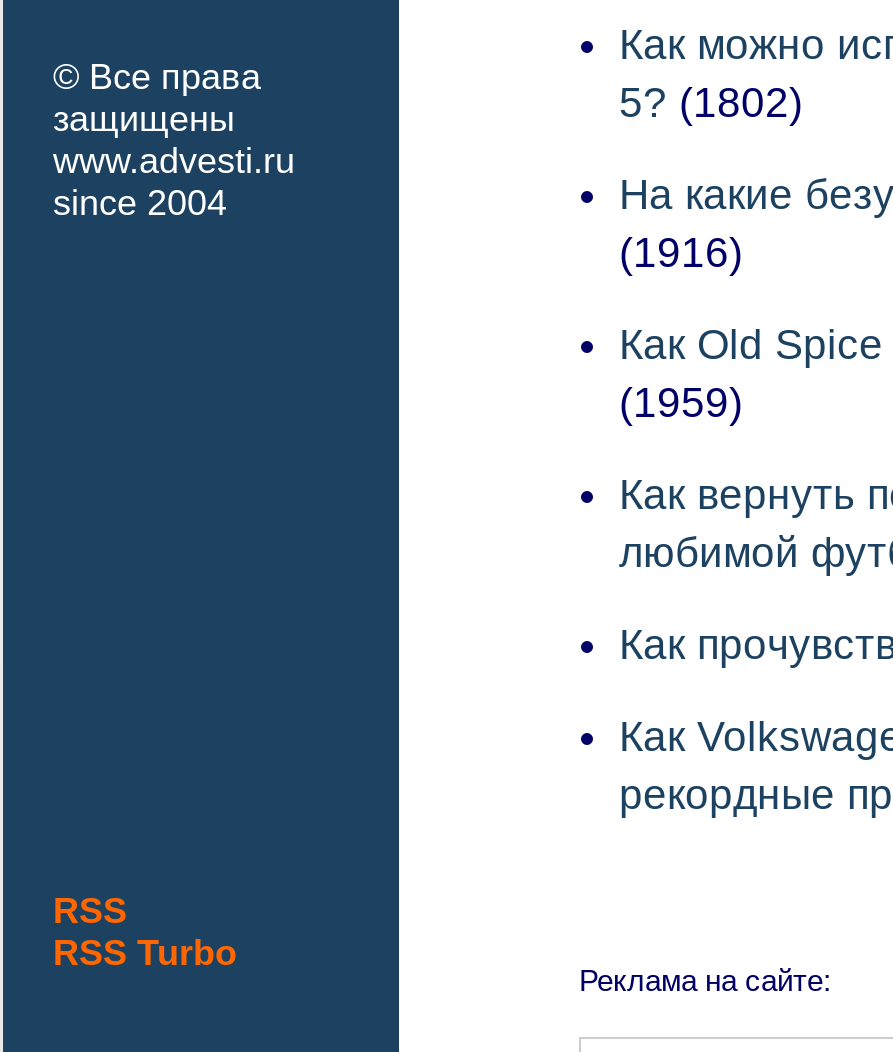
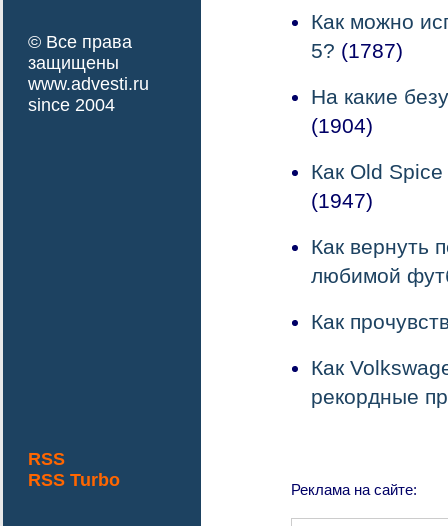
[619,79,803,125] 5? (1802) -> [311,39,403,62] 5? (1787)
[619,229,743,275] (1916) -> [311,114,373,137] (1904)
[619,379,743,425] (1959) -> [311,189,373,212] (1947)

